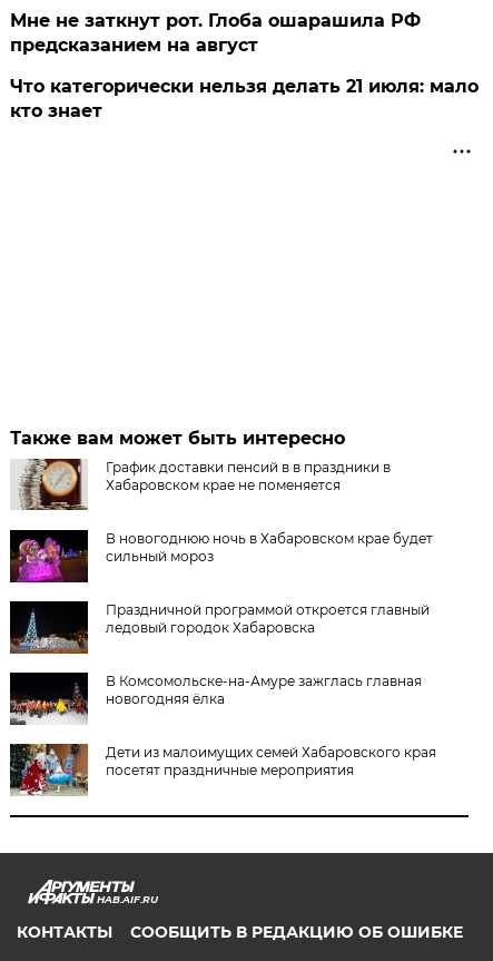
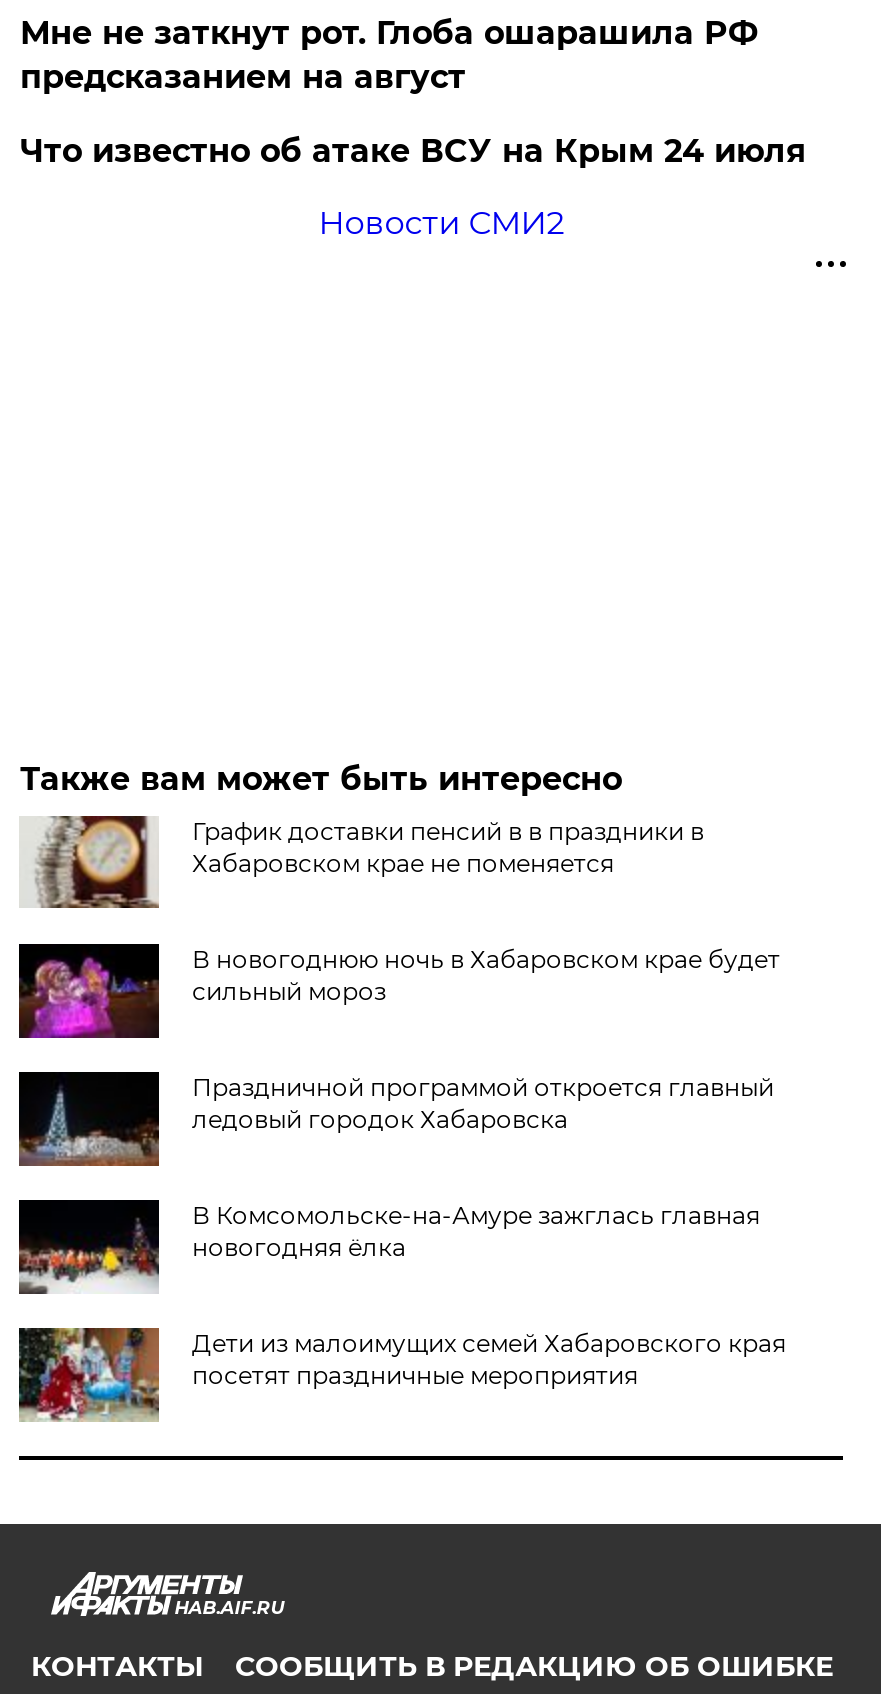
[10,76,479,121] Что категорически нельзя делать 21 июля: мало | кто знает -> [20,132,806,242] Что известно об атаке ВСУ на Крым 24 июля | Новости СМИ2

